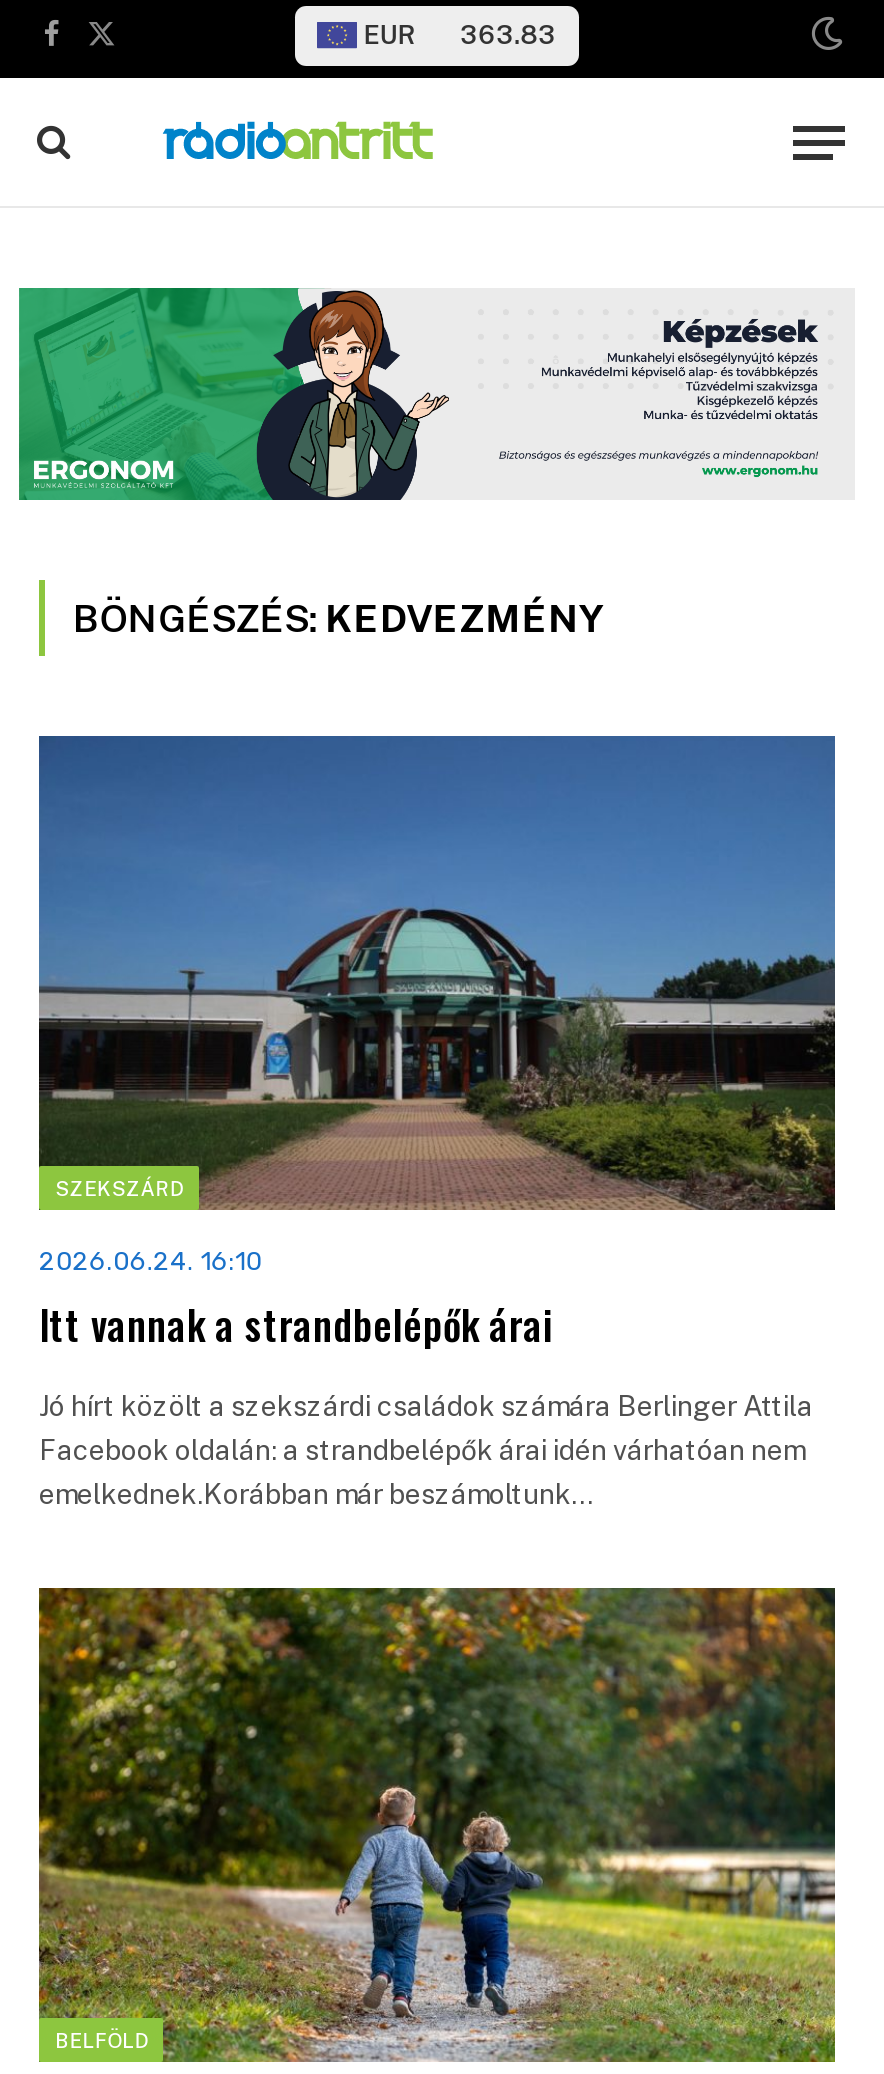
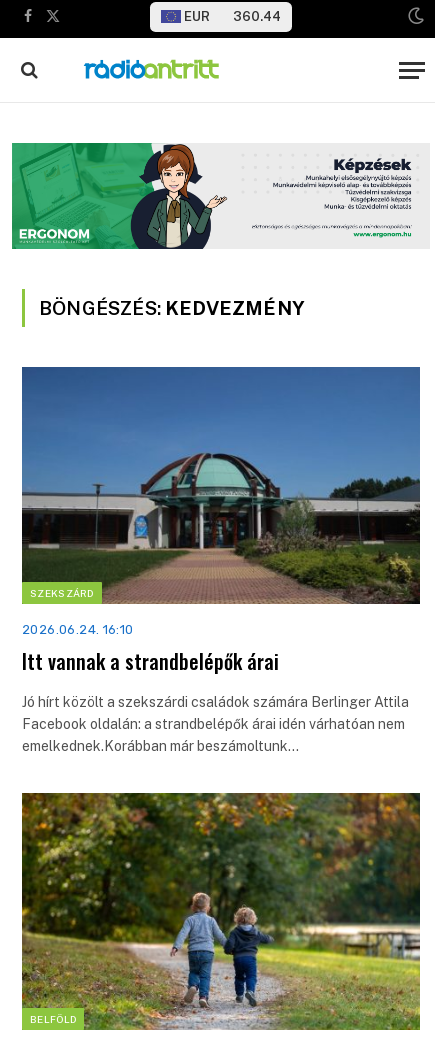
[358,20,556,50] EUR 363.83 -> [181,9,281,24] EUR 360.44

